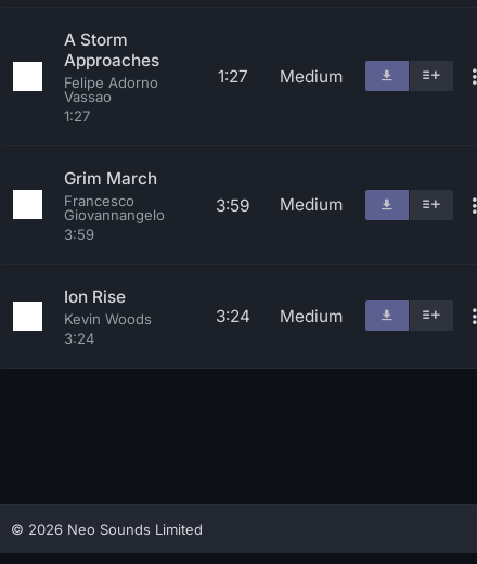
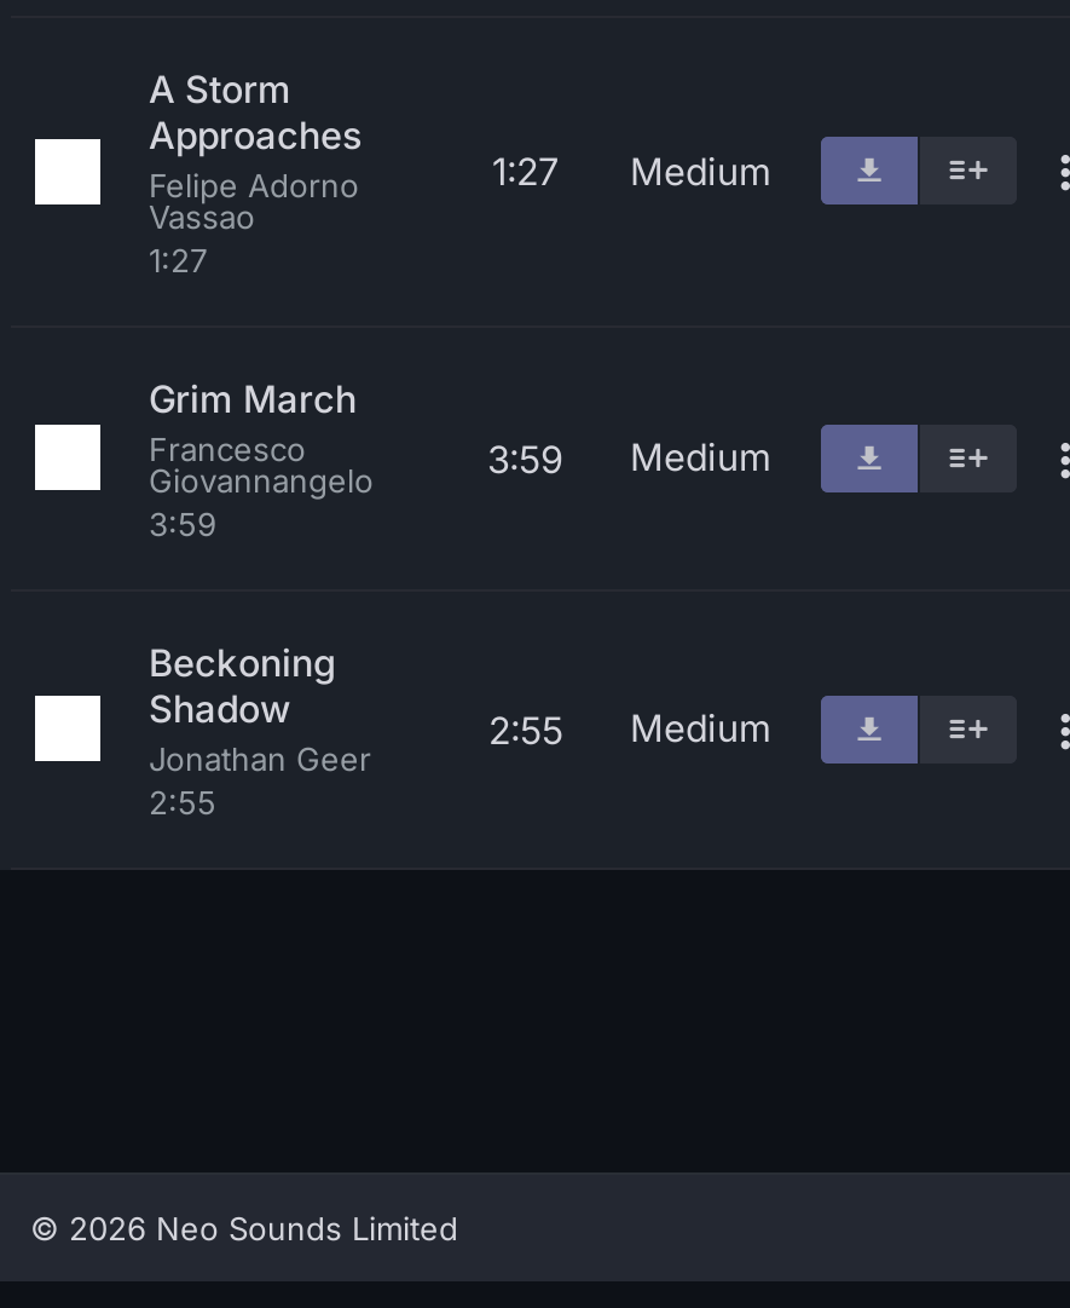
[64,286,152,347] Ion Rise | Kevin Woods | 3:24 -> [149,640,371,822] Beckoning | Shadow | Jonathan Geer | 2:55
[216,305,343,326] 3:24 Medium -> [488,705,770,753] 2:55 Medium

